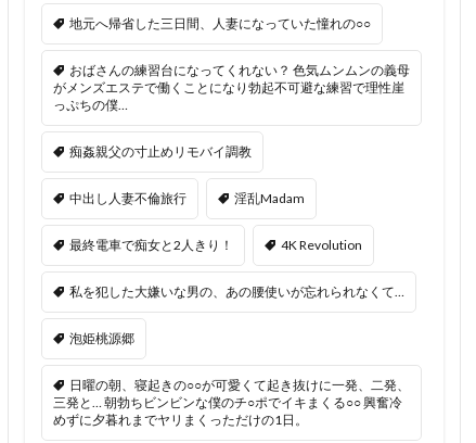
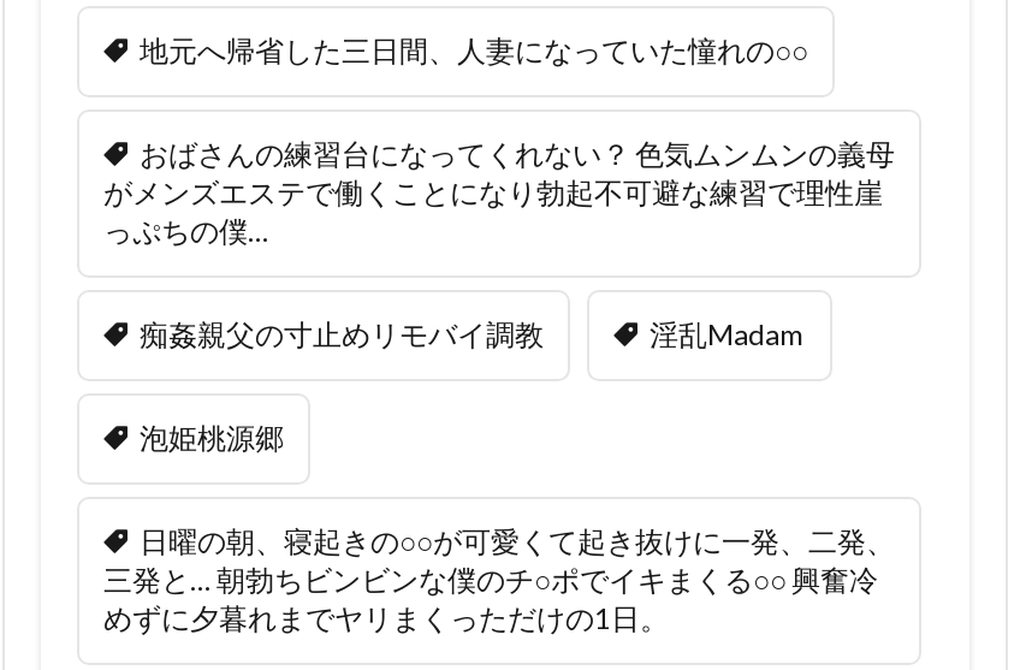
[69,190,186,206] 中出し人妻不倫旅行 -> none
[69,237,404,300] 最終電車で痴女と2人きり！ | 4K Revolution | 私を犯した大嫌いな男の、あの腰使いが忘れられなくて… -> none

